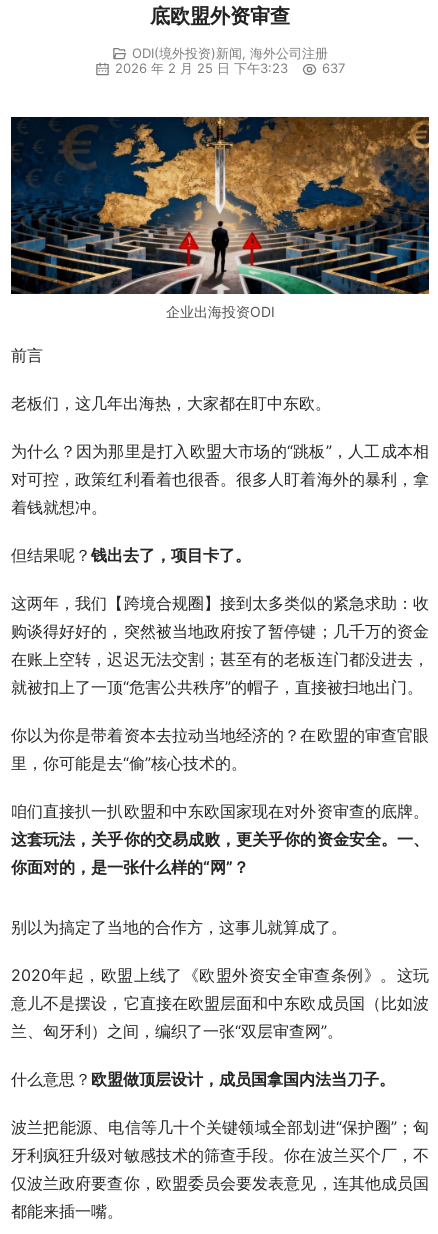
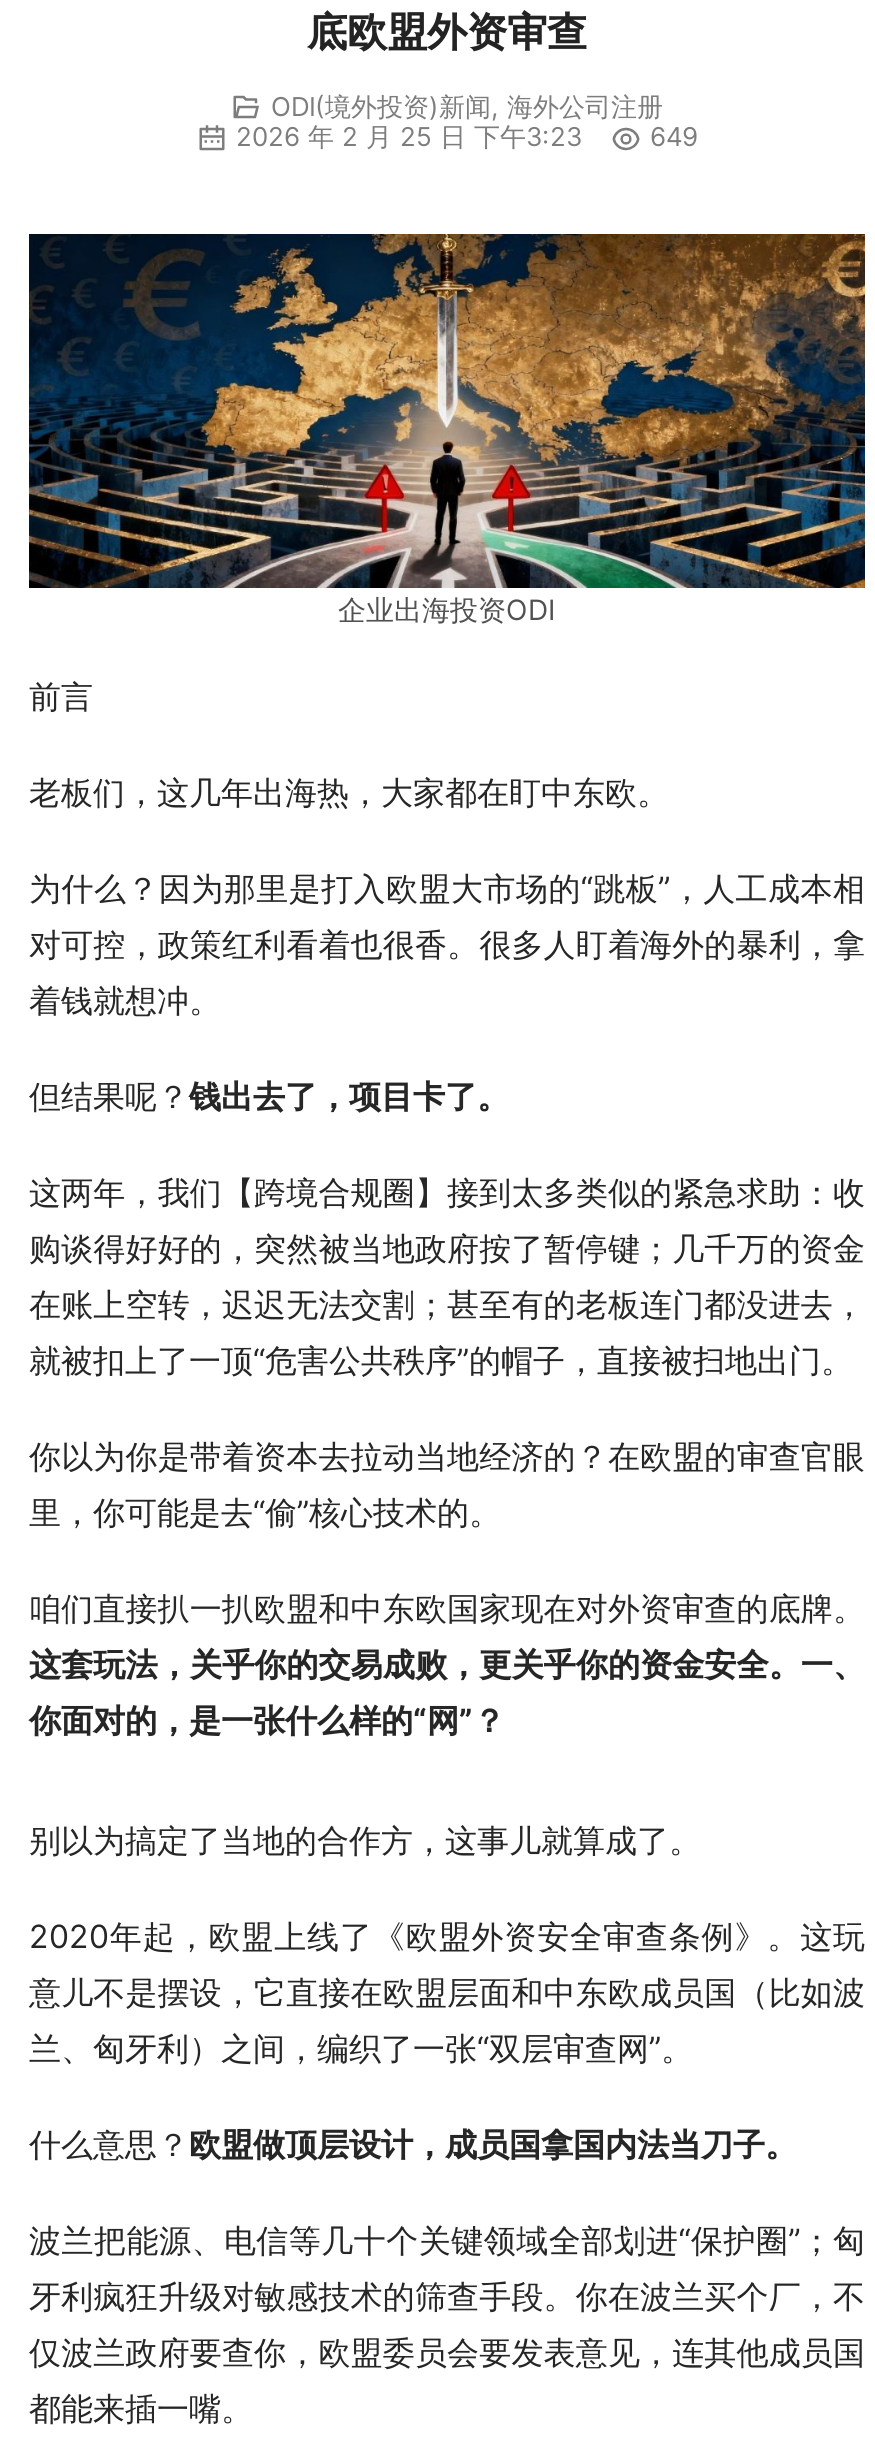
[111,60,345,76] 2026 年 2 月 25 日 下午3:23 637 -> [228,120,698,152] 2026 年 2 月 25 日 下午3:23 649

